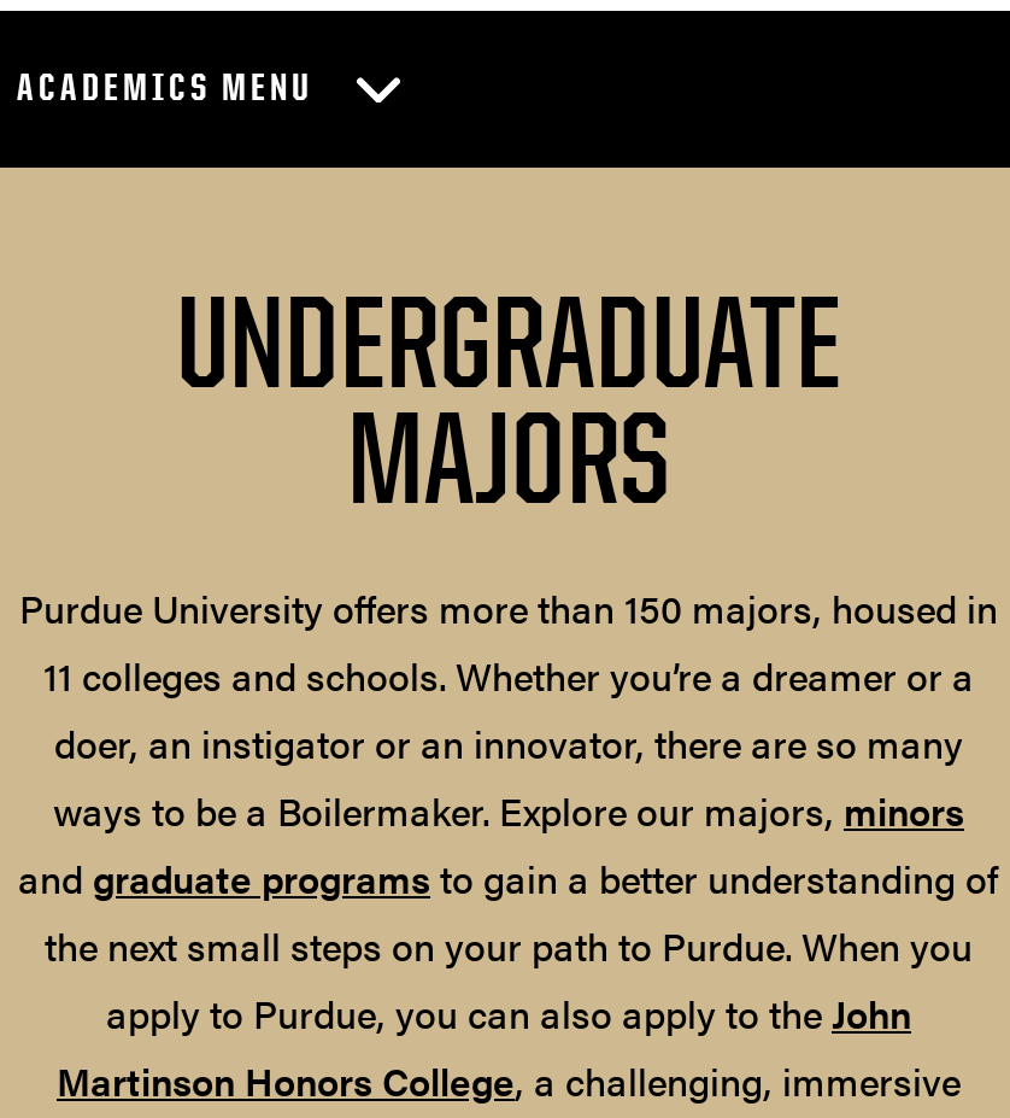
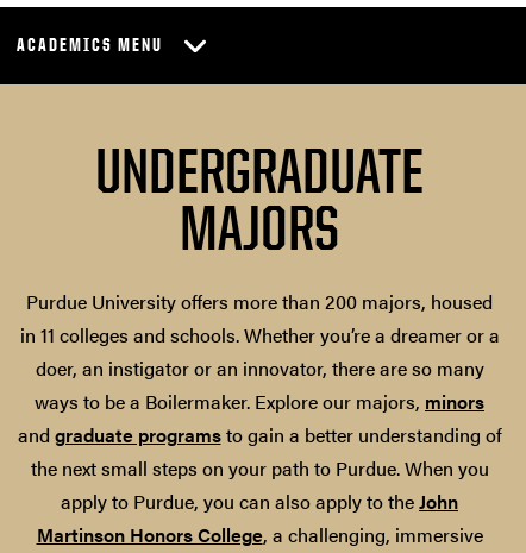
[19,581,998,704] Purdue University offers more than 150 majors, housed in | 11 colleges and schools. Whether you’re a dreamer or a -> [20,288,499,349] Purdue University offers more than 200 majors, housed | in 11 colleges and schools. Whether you’re a dreamer or a

